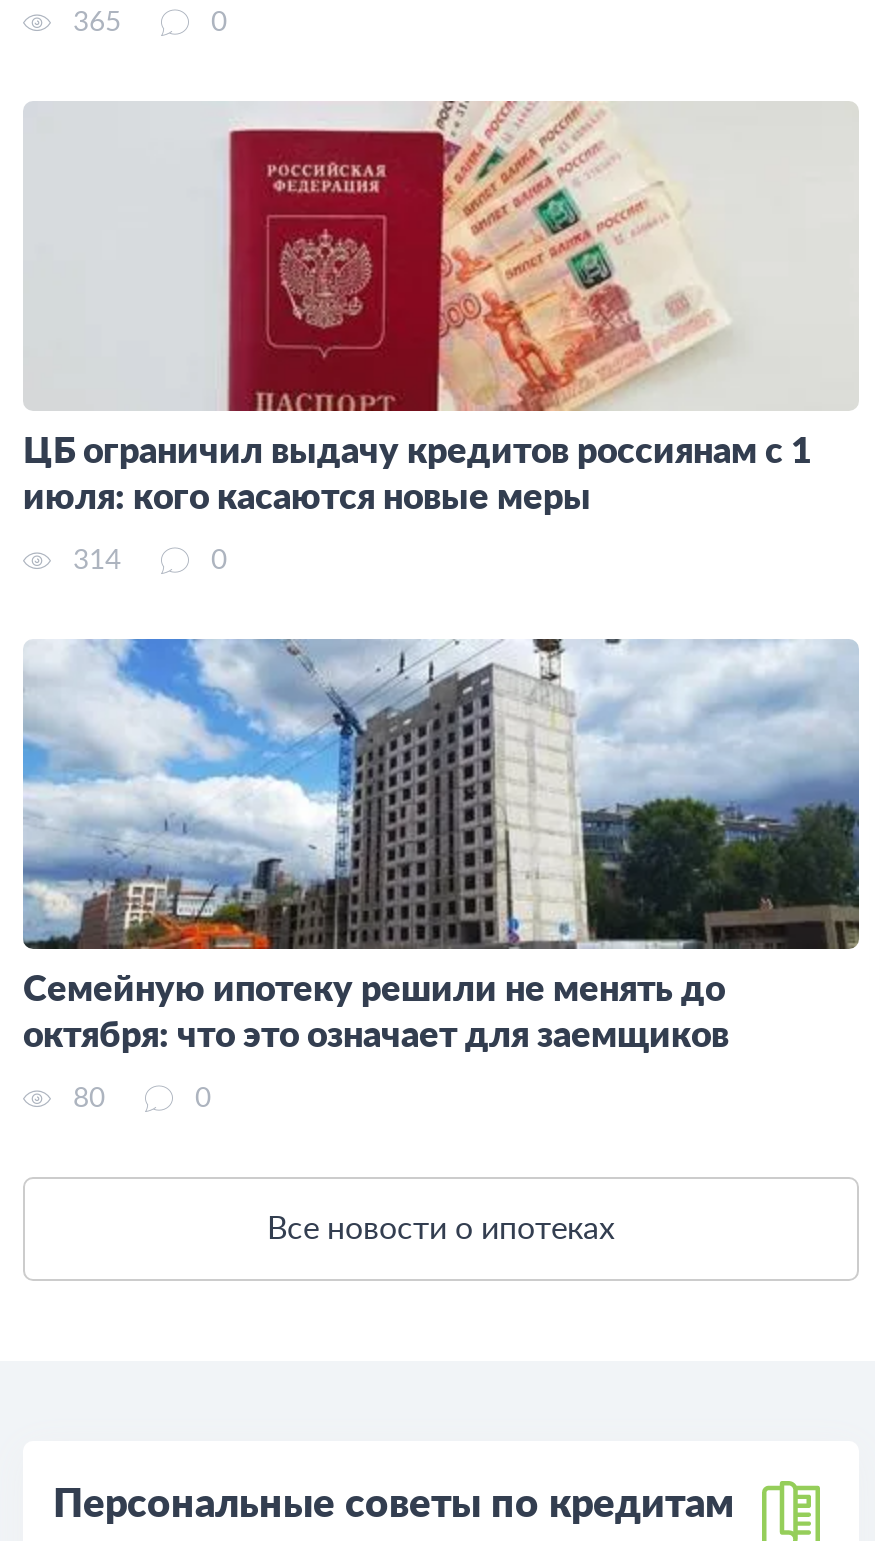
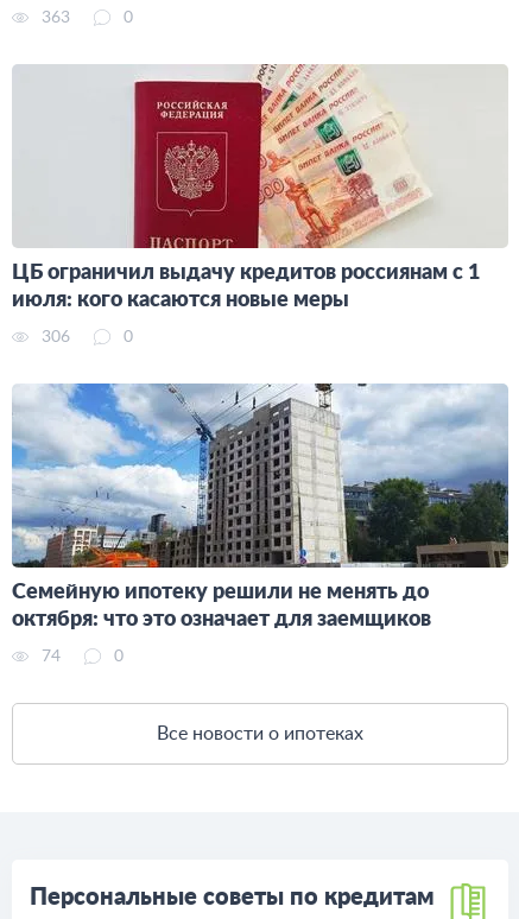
[73,9,121,37] 365 -> [42,9,70,26] 363
[73,547,121,575] 314 -> [42,329,70,346] 306
[73,1085,105,1113] 80 -> [42,648,61,665] 74

